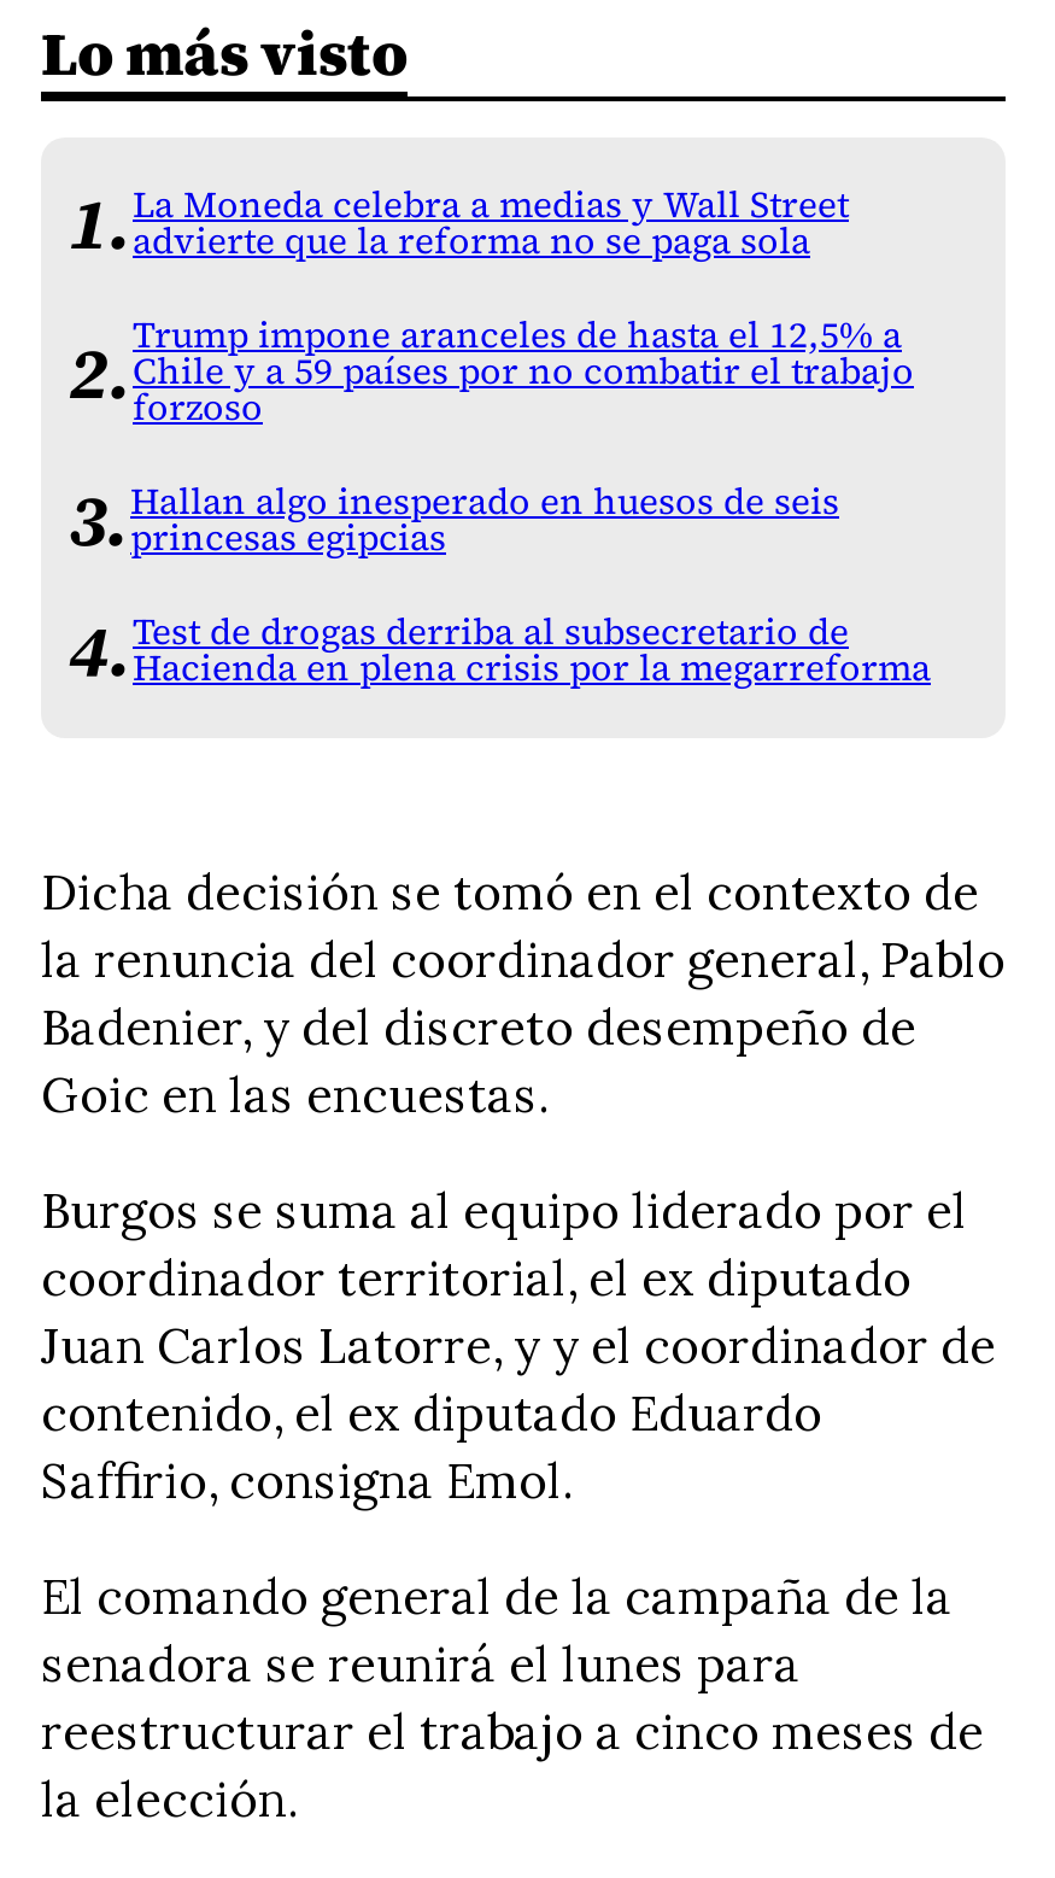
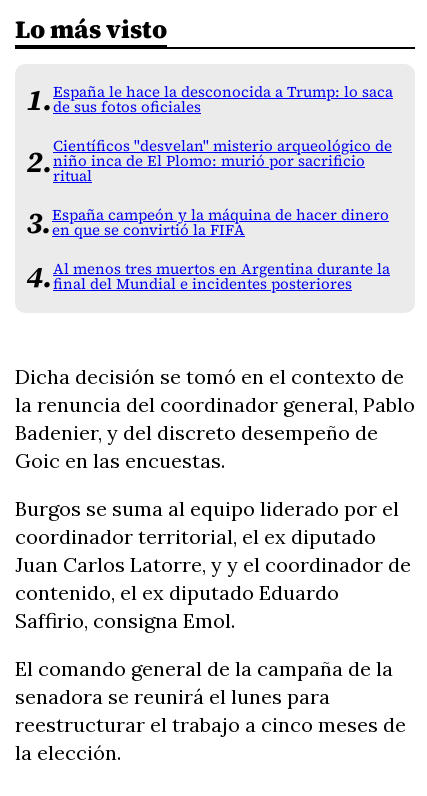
[133,181,849,265] La Moneda celebra a medias y Wall Street | advierte que la reforma no se paga sola -> [53,82,393,117] España le hace la desconocida a Trump: lo saca | de sus fotos oficiales
[133,311,914,432] Trump impone aranceles de hasta el 12,5% a | Chile y a 59 países por no combatir el trabajo | forzoso -> [53,136,392,186] Científicos "desvelan" misterio arqueológico de | niño inca de El Plomo: murió por sacrificio | ritual
[130,478,839,562] Hallan algo inesperado en huesos de seis | princesas egipcias -> [52,205,389,240] España campeón y la máquina de hacer dinero | en que se convirtió la FIFA
[133,608,931,692] Test de drogas derriba al subsecretario de | Hacienda en plena crisis por la megarreforma -> [53,259,390,294] Al menos tres muertos en Argentina durante la | final del Mundial e incidentes posteriores

